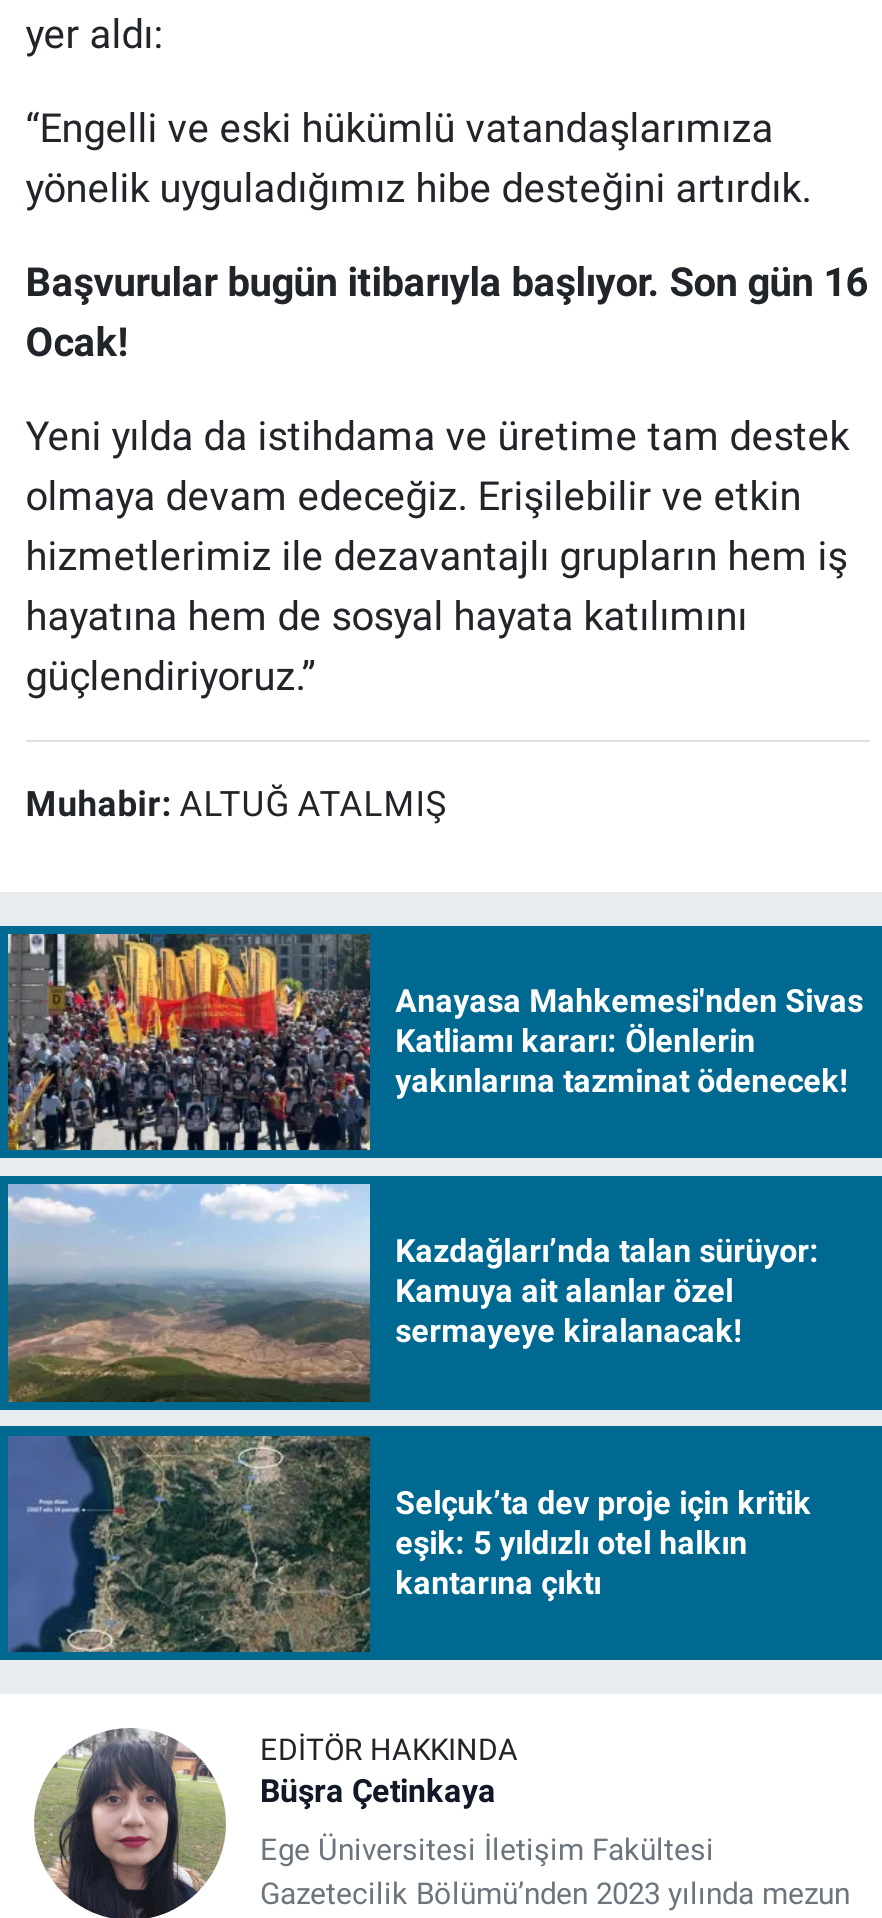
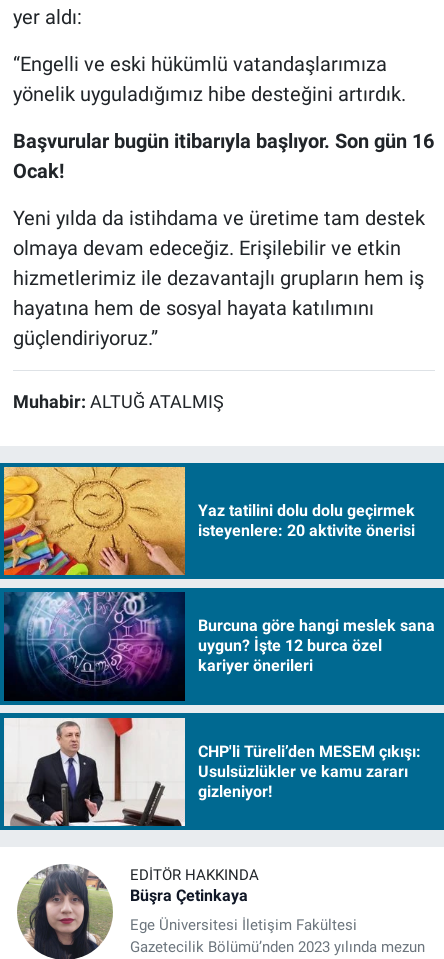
[6,934,863,1152] [image] | Anayasa Mahkemesi'nden Sivas | Katliamı kararı: Ölenlerin | yakınlarına tazminat ödenecek! -> [3,466,415,576] [image] | Yaz tatilini dolu dolu geçirmek | isteyenlere: 20 aktivite önerisi
[6,1182,819,1404] [image] | Kazdağları’nda talan sürüyor: | Kamuya ait alanlar özel | sermayeye kiralanacak! -> [3,592,435,702] [image] | Burcuna göre hangi meslek sana | uygun? İşte 12 burca özel | kariyer önerileri
[8,1434,811,1654] [image] | Selçuk’ta dev proje için kritik | eşik: 5 yıldızlı otel halkın | kantarına çıktı -> [3,717,421,827] [image] | CHP'li Türeli’den MESEM çıkışı: | Usulsüzlükler ve kamu zararı | gizleniyor!

